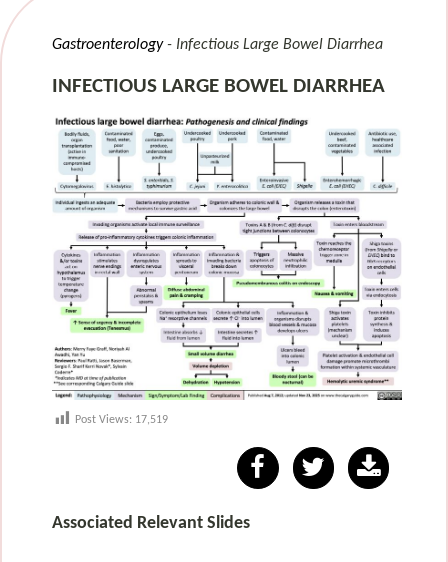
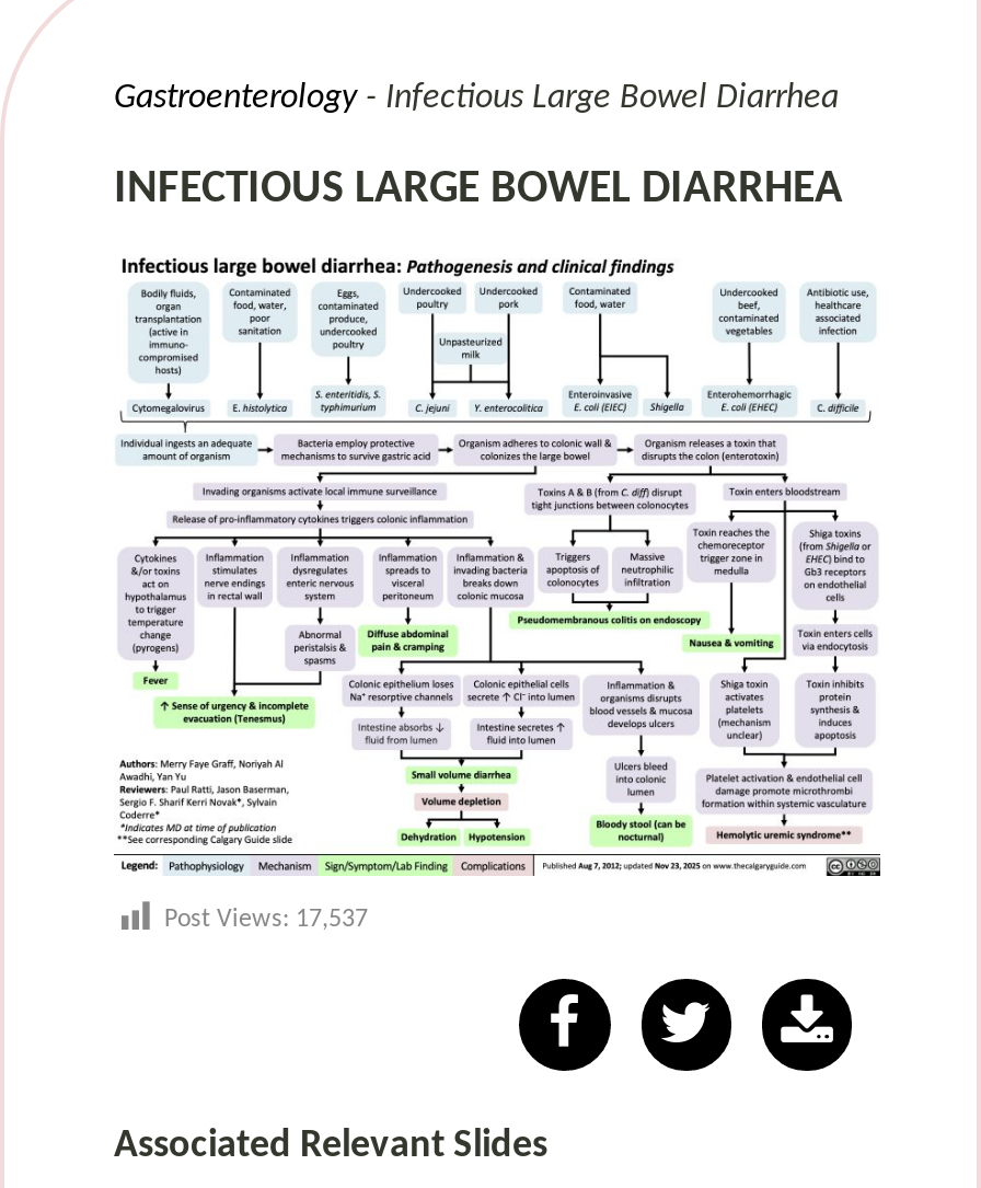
[75,414,168,426] Post Views: 17,519 -> [164,906,368,932] Post Views: 17,537

